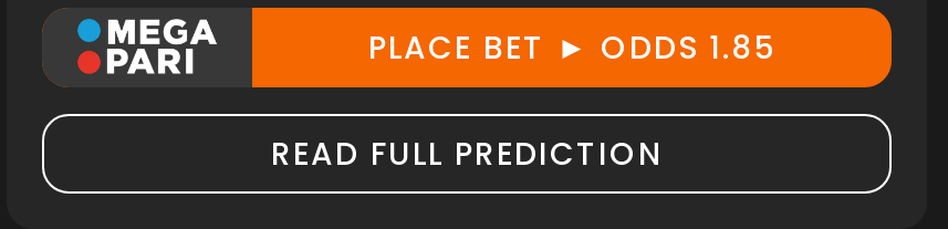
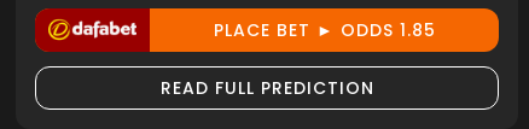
[44,10,252,85] [image] -> [35,8,150,52] [image]

